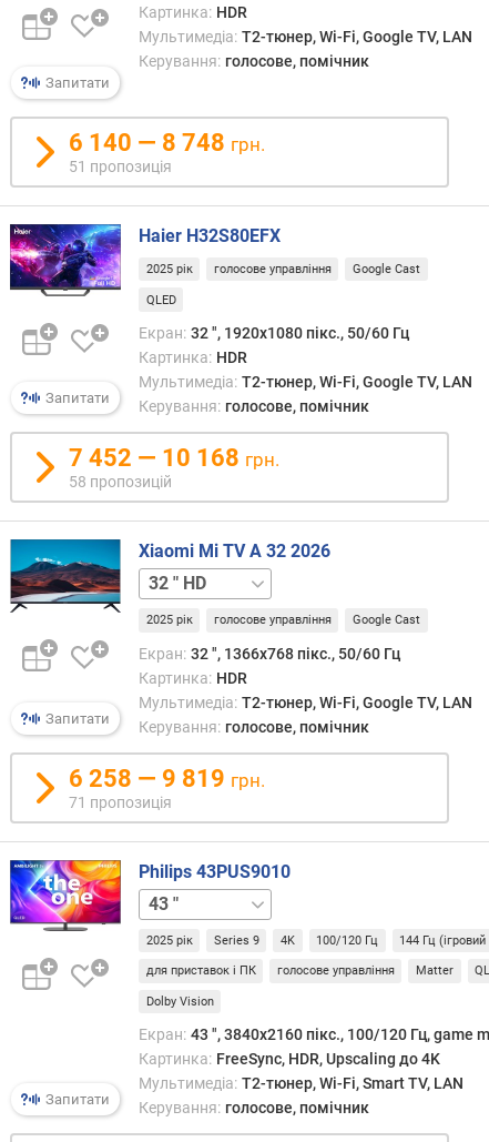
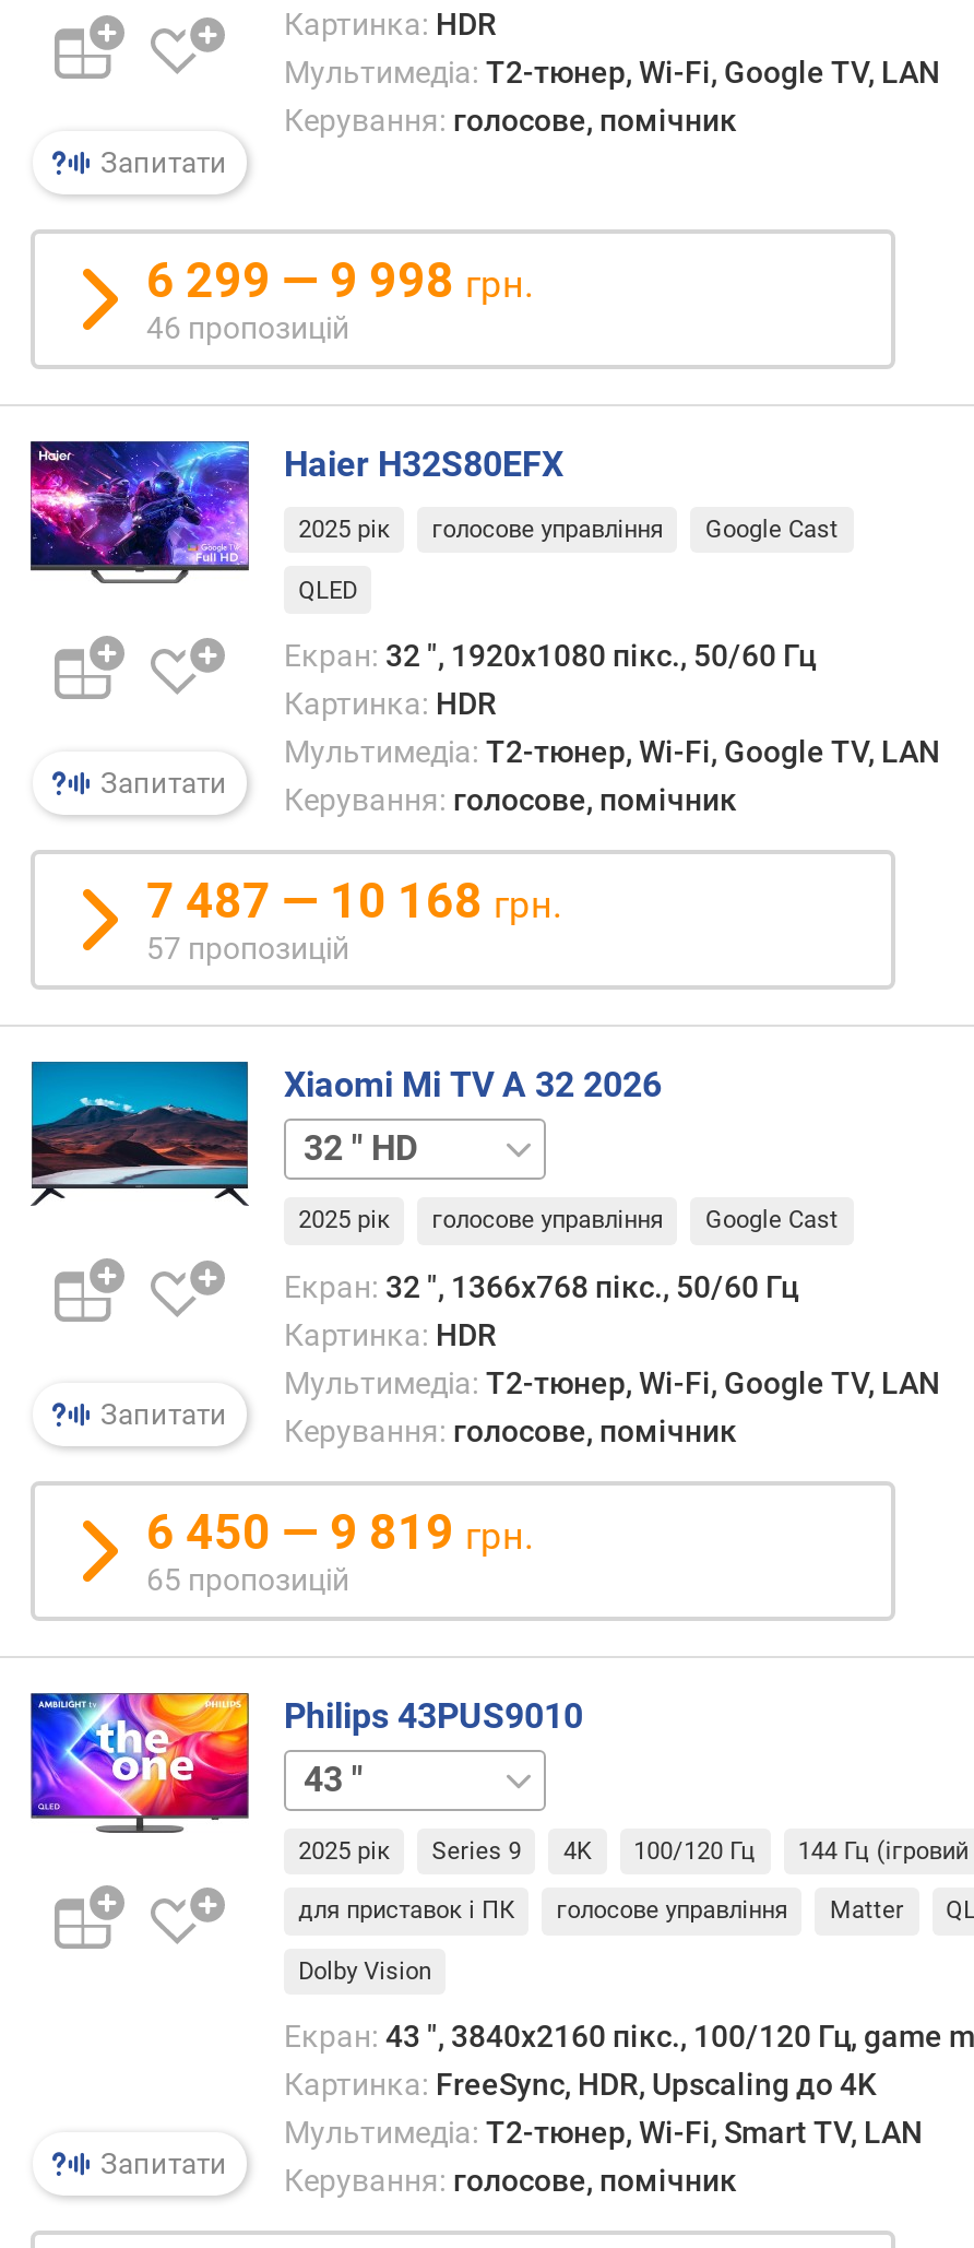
[69,129,265,175] 6 140 — 8 748 грн. | 51 пропозиція -> [146,253,533,345] 6 299 — 9 998 грн. | 46 пропозицій
[69,444,279,472] 7 452 — 10 168 грн. -> [146,874,561,928] 7 487 — 10 168 грн.
[69,473,172,491] 58 пропозицій -> [146,931,349,966] 57 пропозицій
[69,764,265,811] 6 258 — 9 819 грн. | 71 пропозиція -> [146,1504,533,1596] 6 450 — 9 819 грн. | 65 пропозицій

